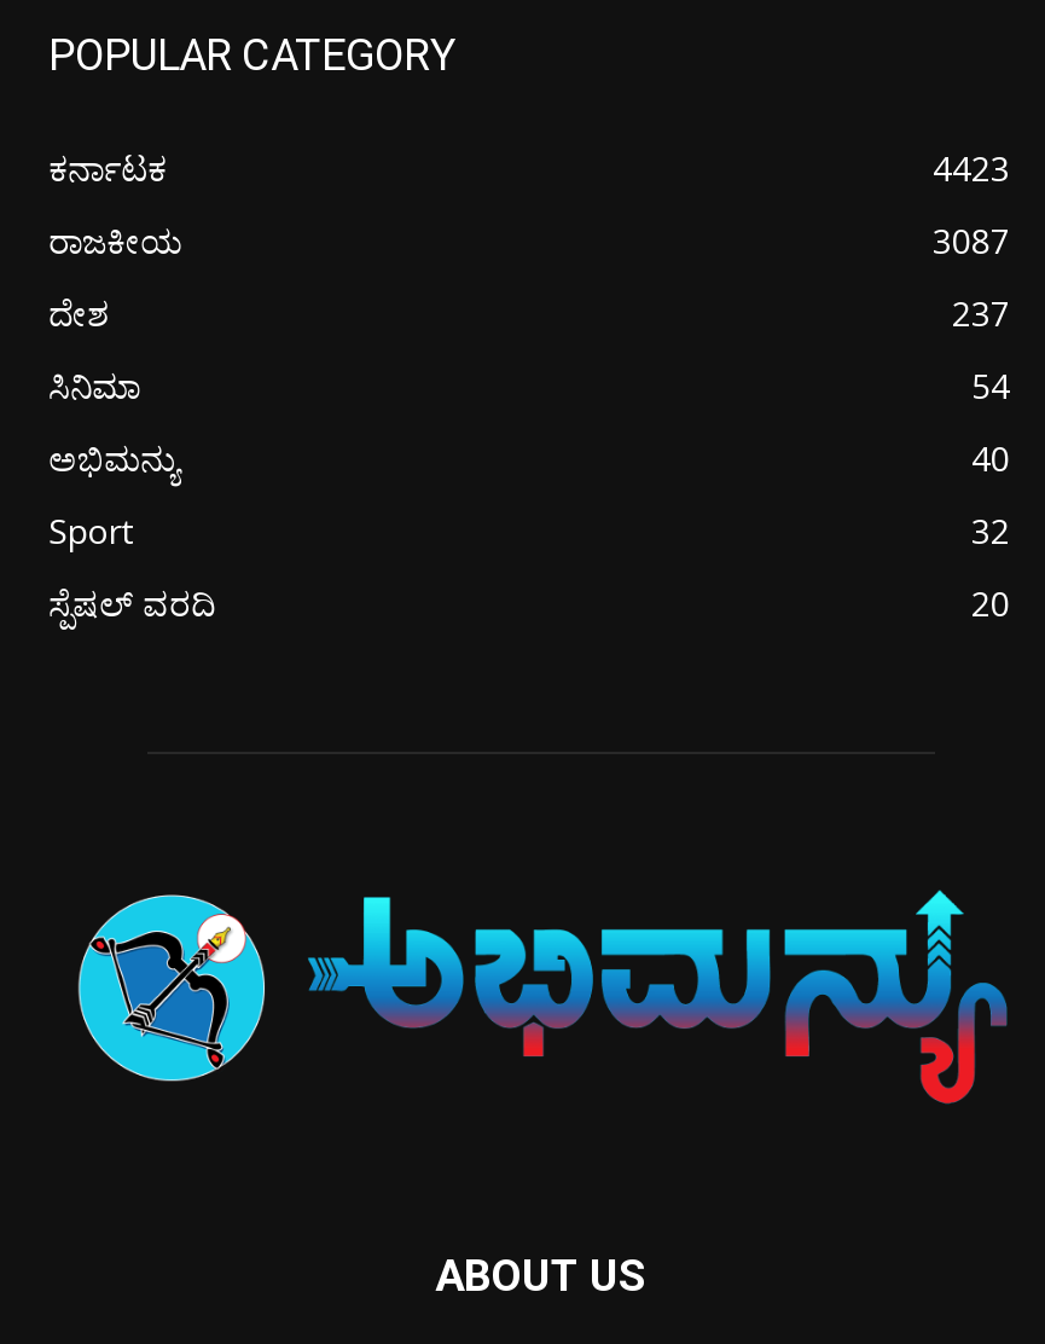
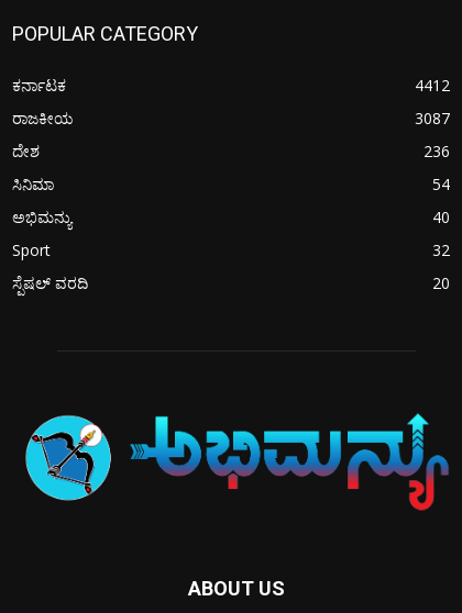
[933,146,1010,191] 4423 -> [415,75,450,96] 4412
[952,291,1010,336] 237 -> [424,141,450,162] 236

